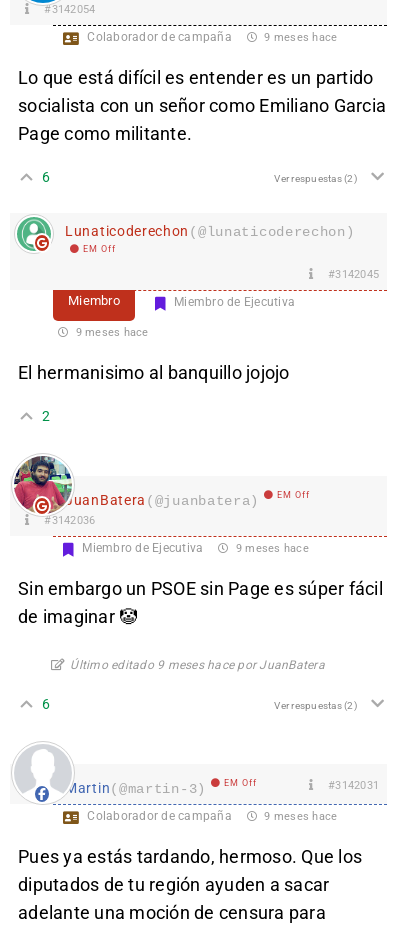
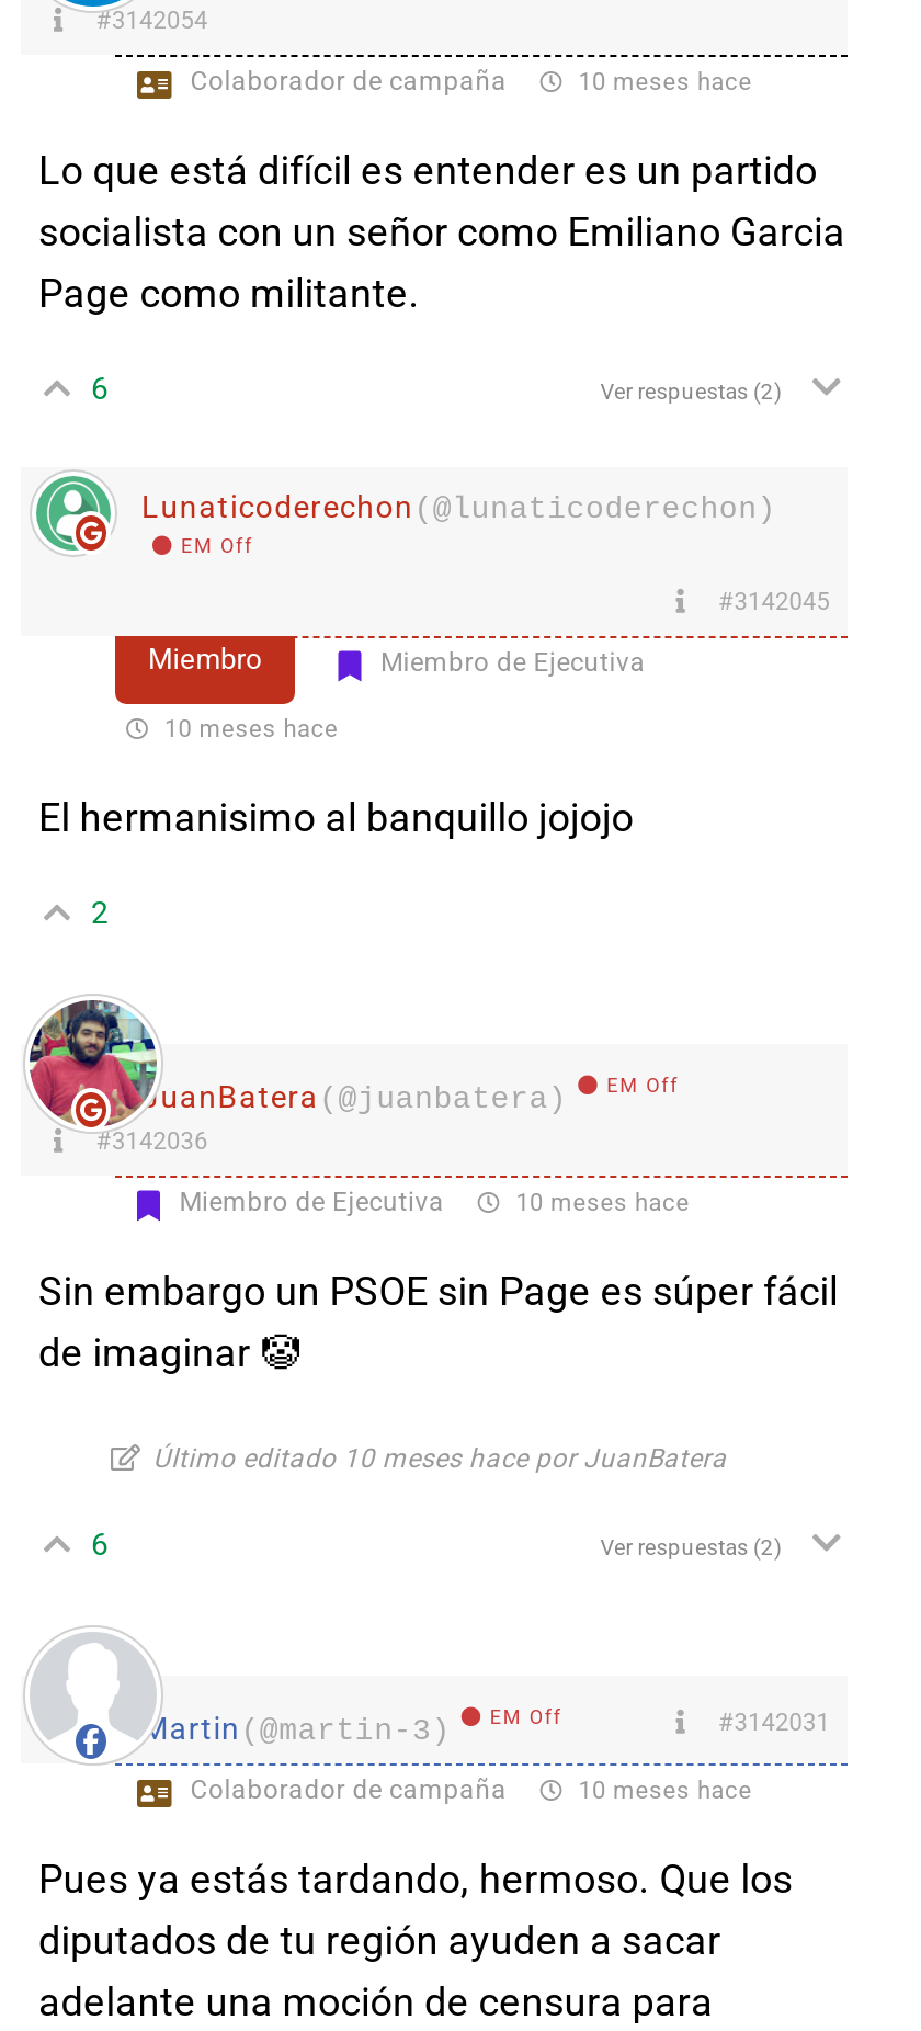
[261,30,337,43] 9 meses hace -> [571,67,752,95] 10 meses hace
[72,325,148,338] 9 meses hace -> [157,714,338,742] 10 meses hace
[232,541,309,554] 9 meses hace -> [509,1188,690,1216] 10 meses hace
[70,657,325,671] Último editado 9 meses hace por JuanBatera -> [153,1442,727,1473] Último editado 10 meses hace por JuanBatera
[261,809,337,822] 9 meses hace -> [571,1775,752,1804] 10 meses hace

